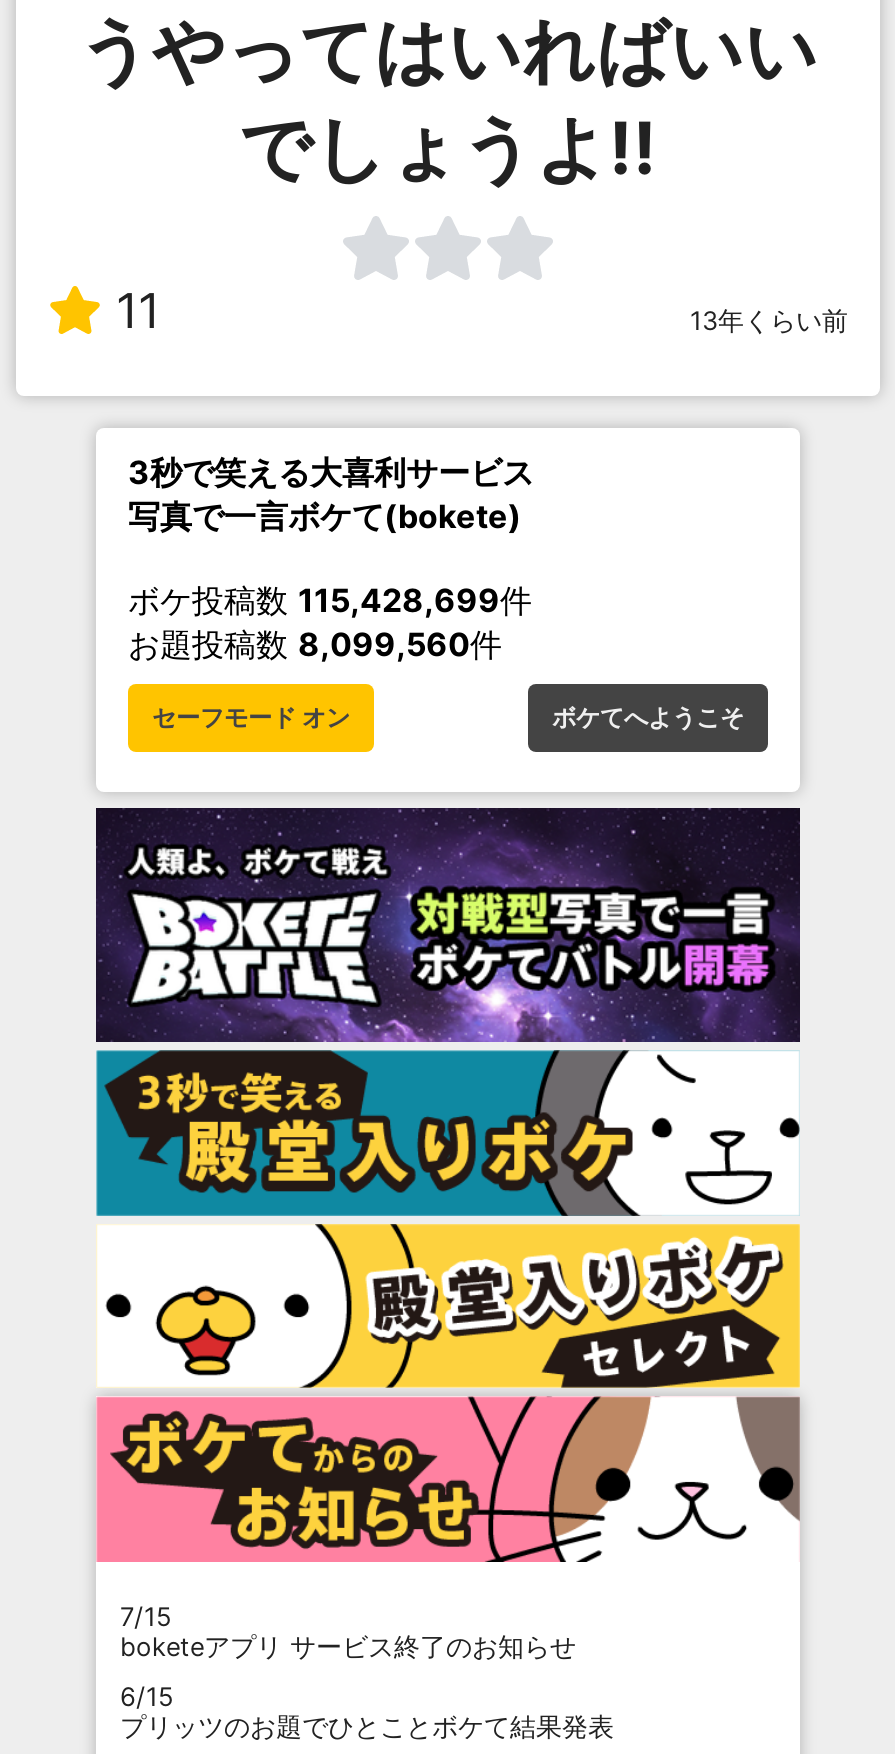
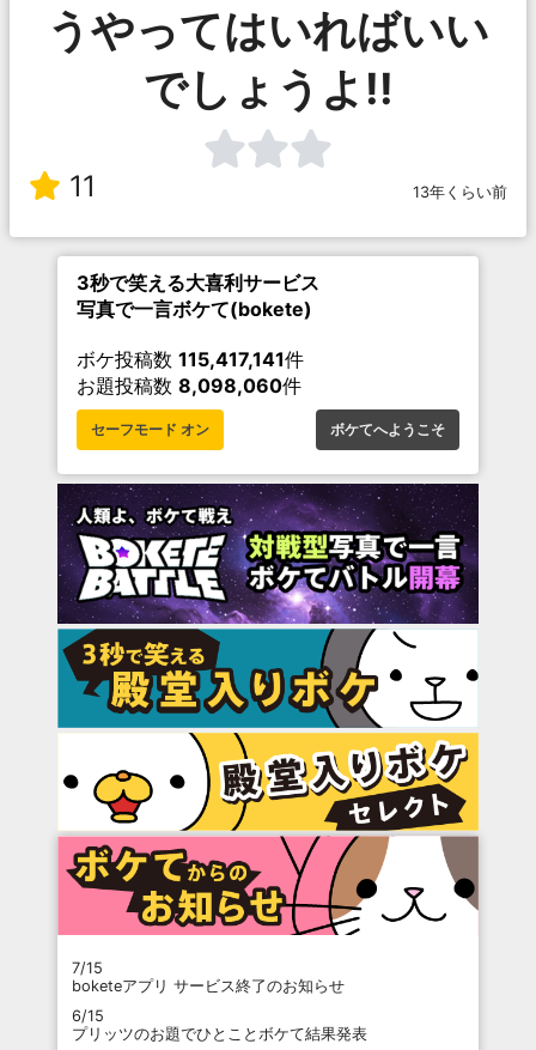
[128,580,532,620] ボケ投稿数115,428,699件 -> [77,347,304,371] ボケ投稿数115,417,141件
[128,624,502,664] お題投稿数8,099,560件 -> [77,374,301,397] お題投稿数8,098,060件

